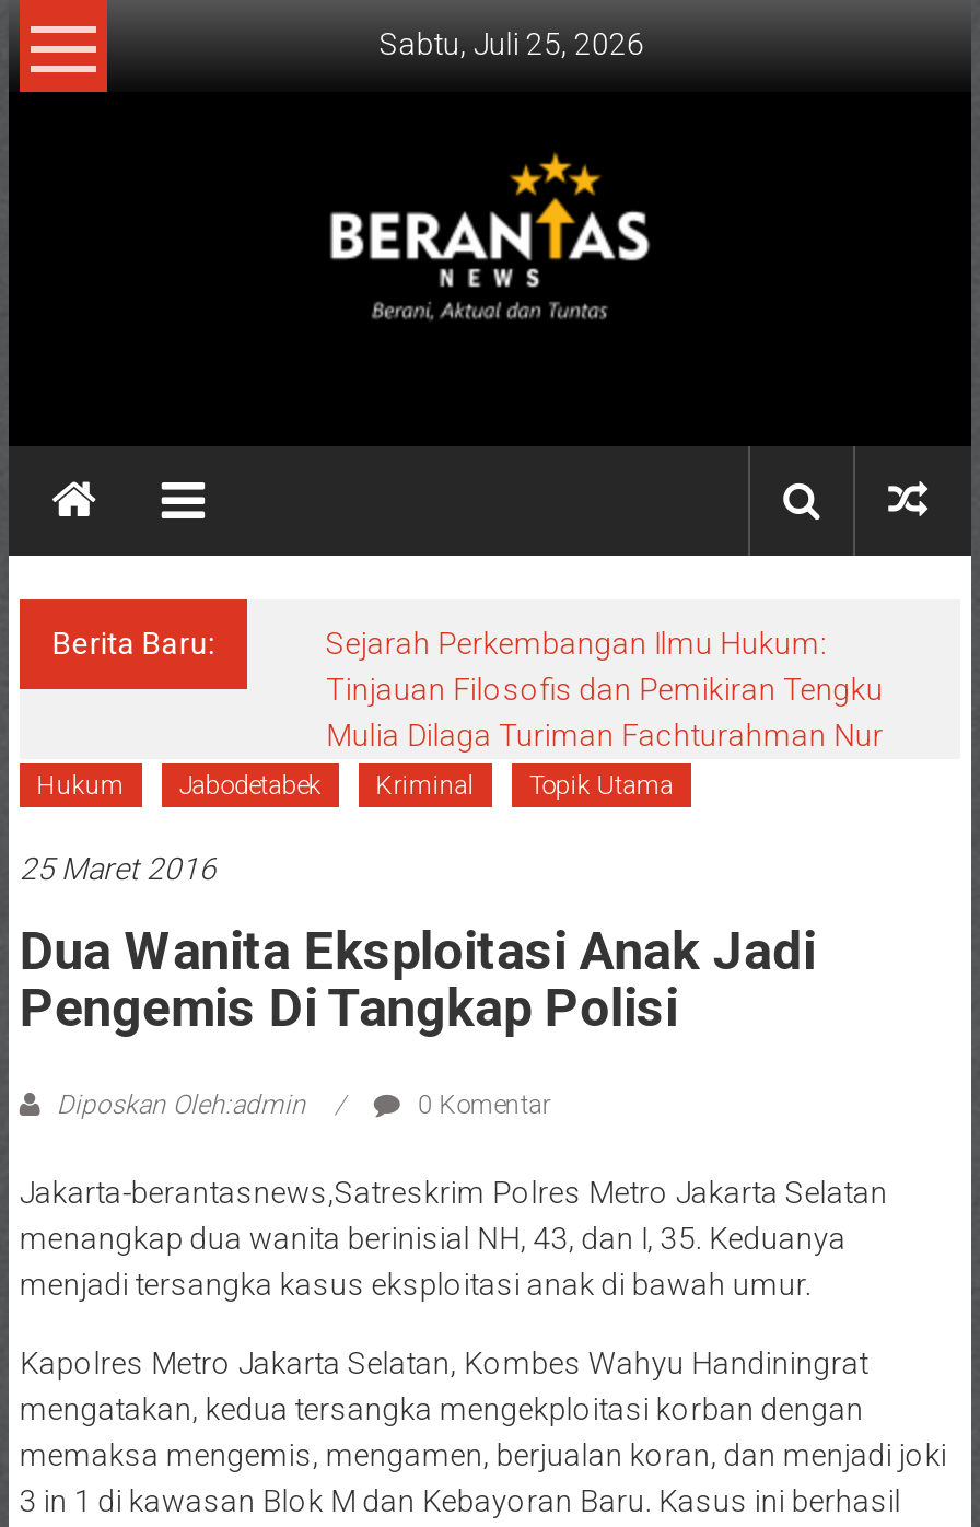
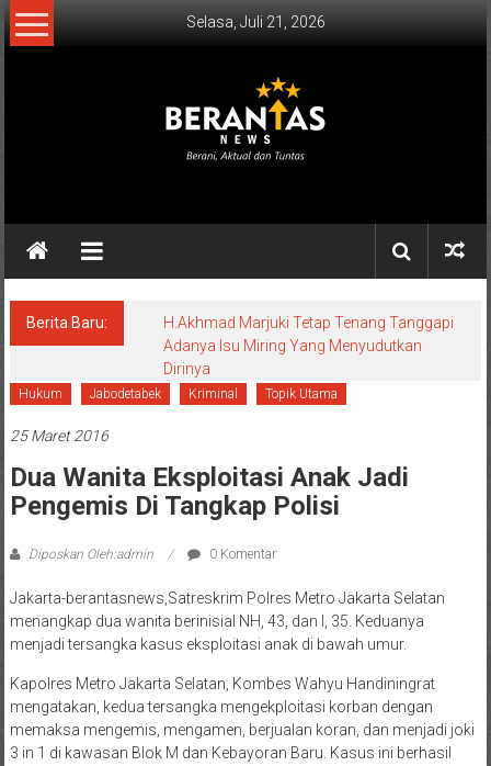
[379,26,644,61] Sabtu, Juli 25, 2026 -> [187,13,326,31] Selasa, Juli 21, 2026
[326,626,884,753] Sejarah Perkembangan Ilmu Hukum: | Tinjauan Filosofis dan Pemikiran Tengku | Mulia Dilaga Turiman Fachturahman Nur -> [163,314,454,378] H.Akhmad Marjuki Tetap Tenang Tanggapi | Adanya Isu Miring Yang Menyudutkan | Dirinya

